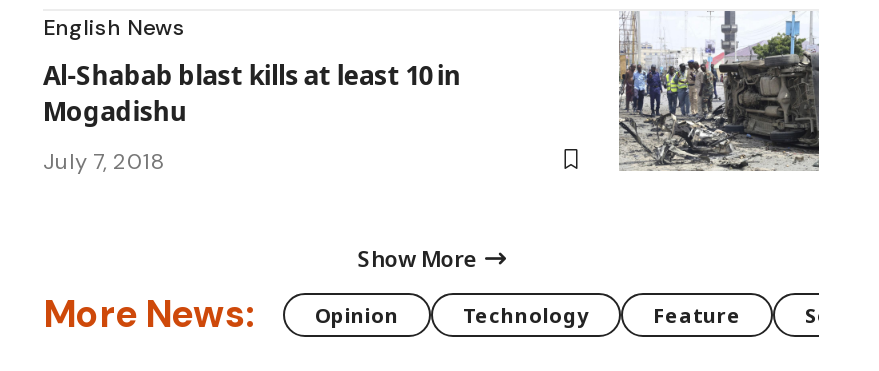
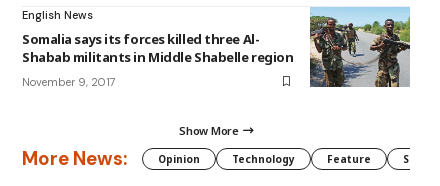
[617,9,819,171] [image] -> [309,6,411,88] [image]
[43,57,461,129] Al-Shabab blast kills at least 10 in | Mogadishu -> [22,30,293,66] Somalia says its forces killed three Al- | Shabab militants in Middle Shabelle region
[43,147,165,175] July 7, 2018 -> [22,75,116,89] November 9, 2017

